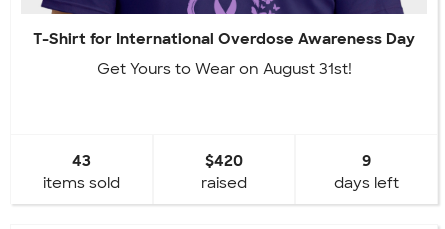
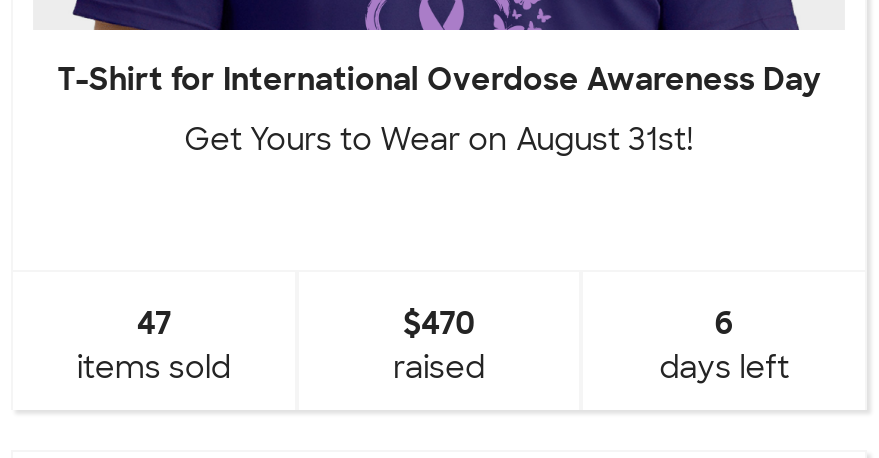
[72,151,91,171] 43 -> [137,303,171,343] 47
[205,151,243,171] $420 -> [403,303,475,343] $470
[362,151,371,171] 9 -> [714,303,734,343] 6

